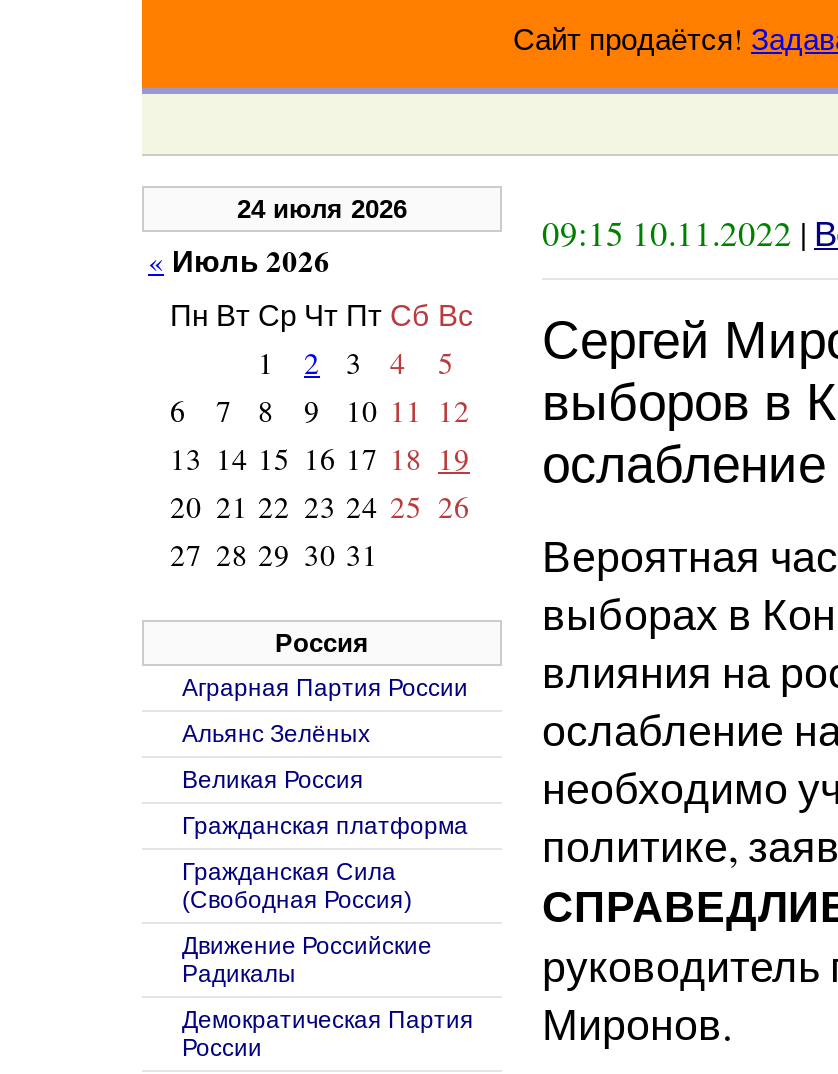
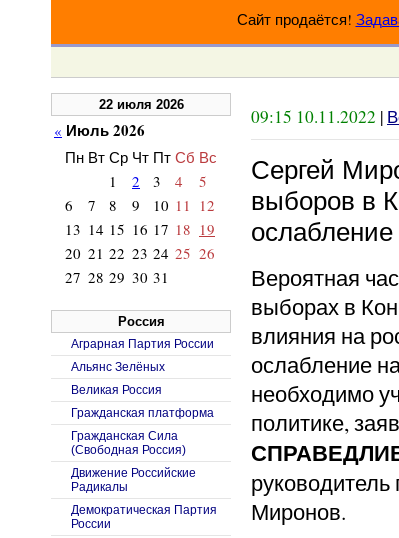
[237,194,407,224] 24 июля 2026 -> [98,97,183,112] 22 июля 2026

